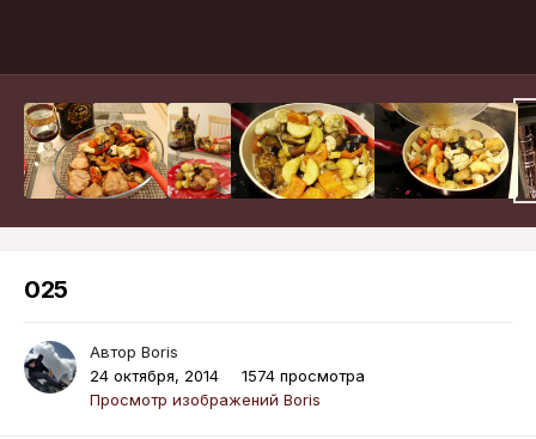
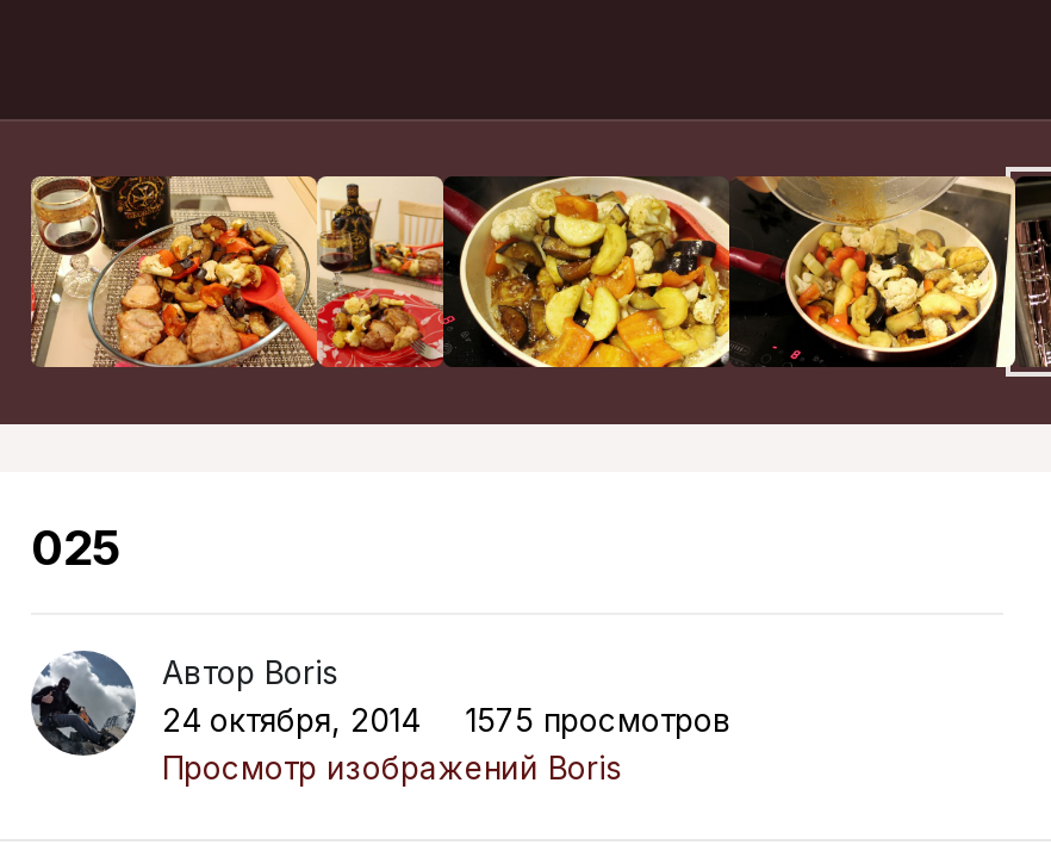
[90,366,365,385] 24 октября, 2014 1574 просмотра -> [162,701,732,739] 24 октября, 2014 1575 просмотров

